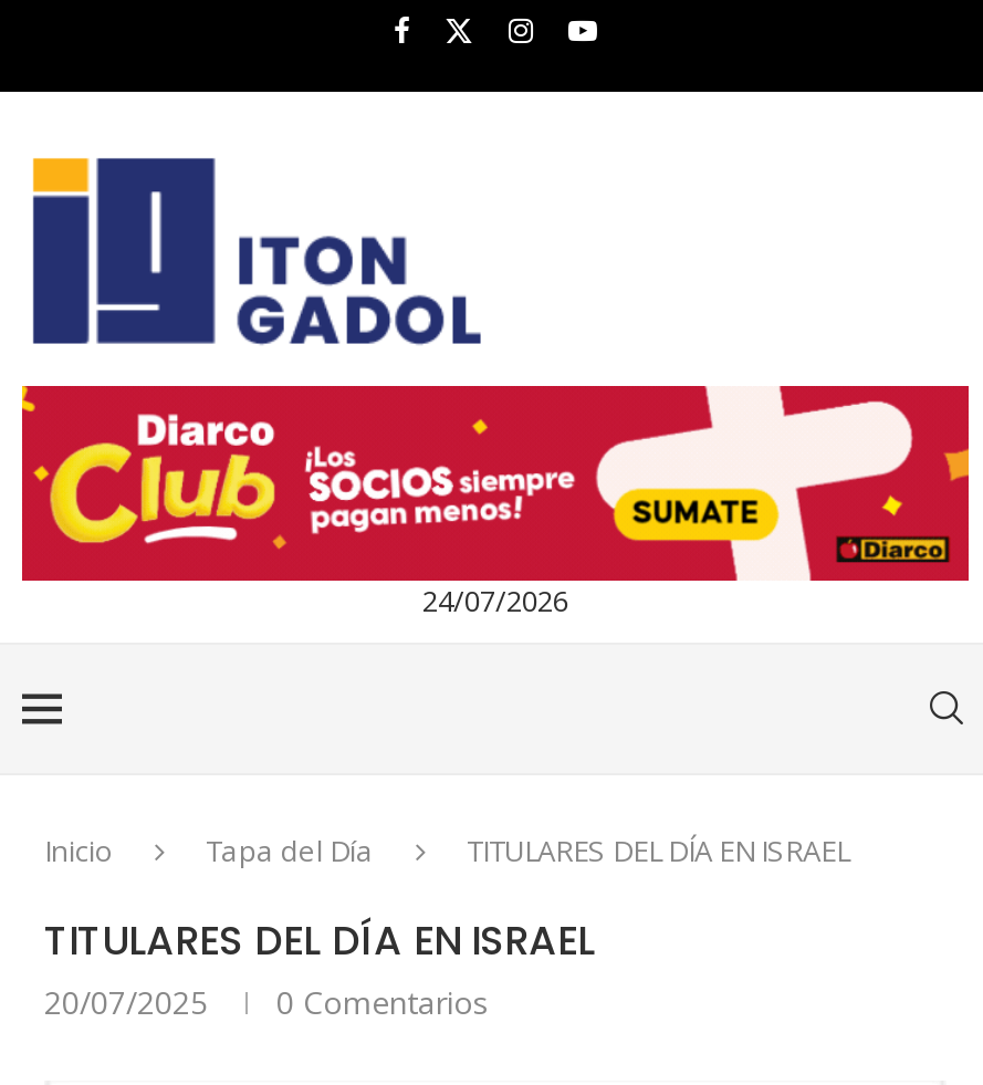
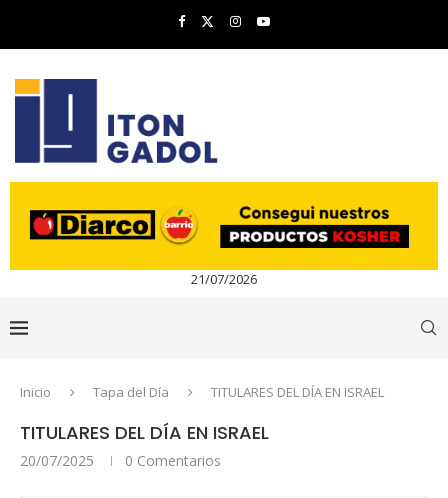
[20,384,971,620] [image] | 24/07/2026 -> [9,181,439,288] [image] | 21/07/2026

